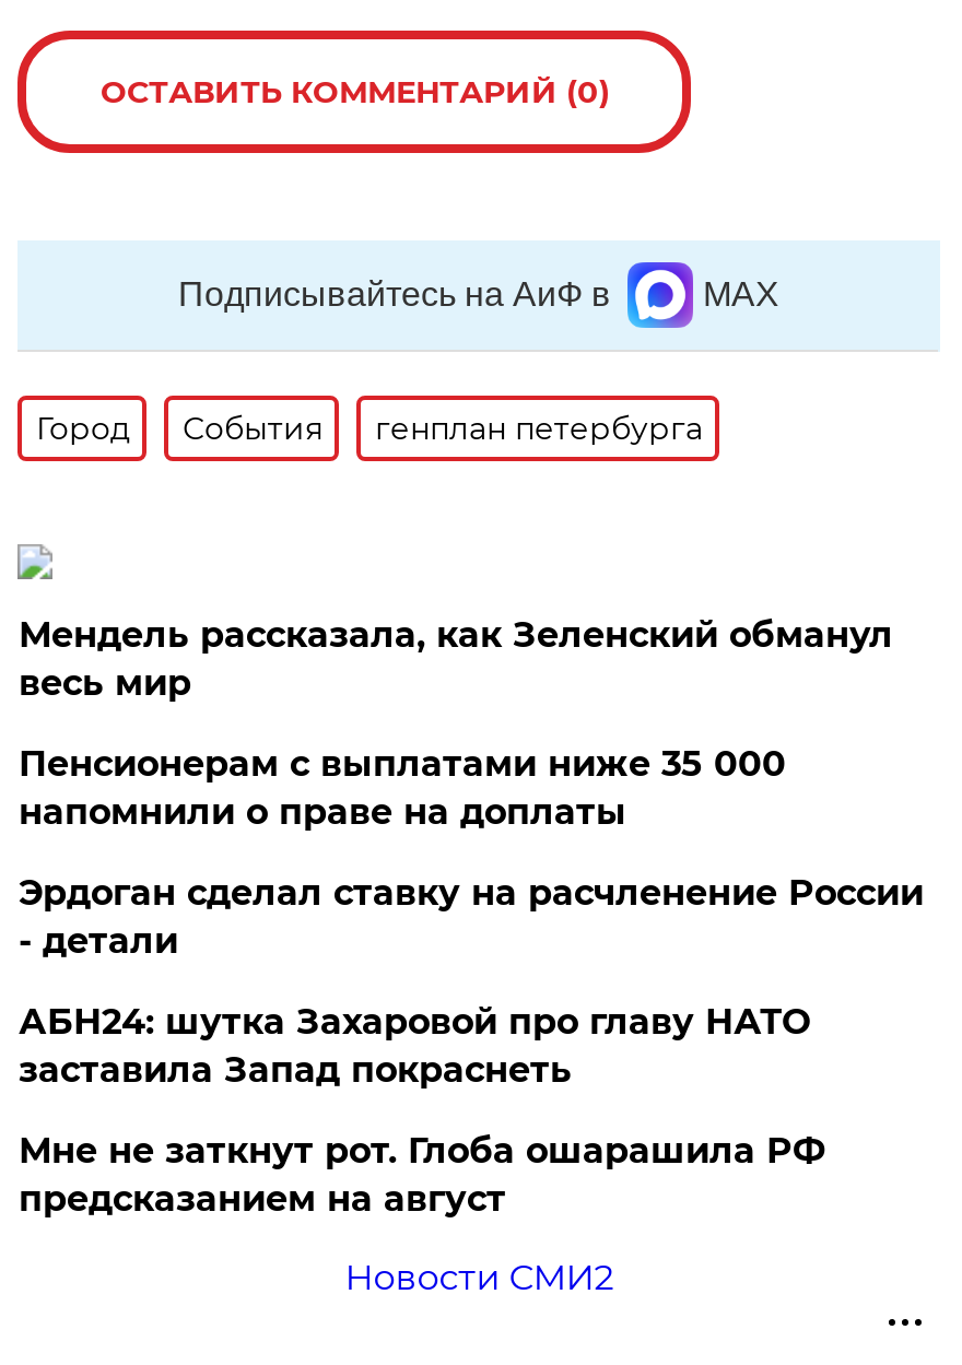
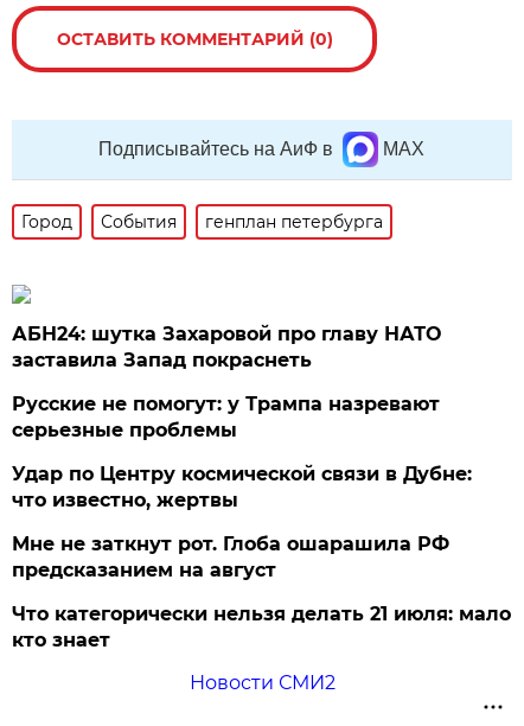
[18,614,924,962] Мендель рассказала, как Зеленский обманул | весь мир | Пенсионерам с выплатами ниже 35 000 | напомнили о праве на доплаты | Эрдоган сделал ставку на расчленение России | - детали -> none
moved [18,1001,810,1091] -> [12,323,441,371]: АБН24: шутка Захаровой про главу НАТО | заставила Запад покраснеть
none -> [12,393,472,511] Русские не помогут: у Трампа назревают | серьезные проблемы | Удар по Центру космической связи в Дубне: | что известно, жертвы
moved [18,1130,825,1220] -> [12,533,450,581]: Мне не заткнут рот. Глоба ошарашила РФ | предсказанием на август
none -> [12,603,511,651] Что категорически нельзя делать 21 июля: мало | кто знает

